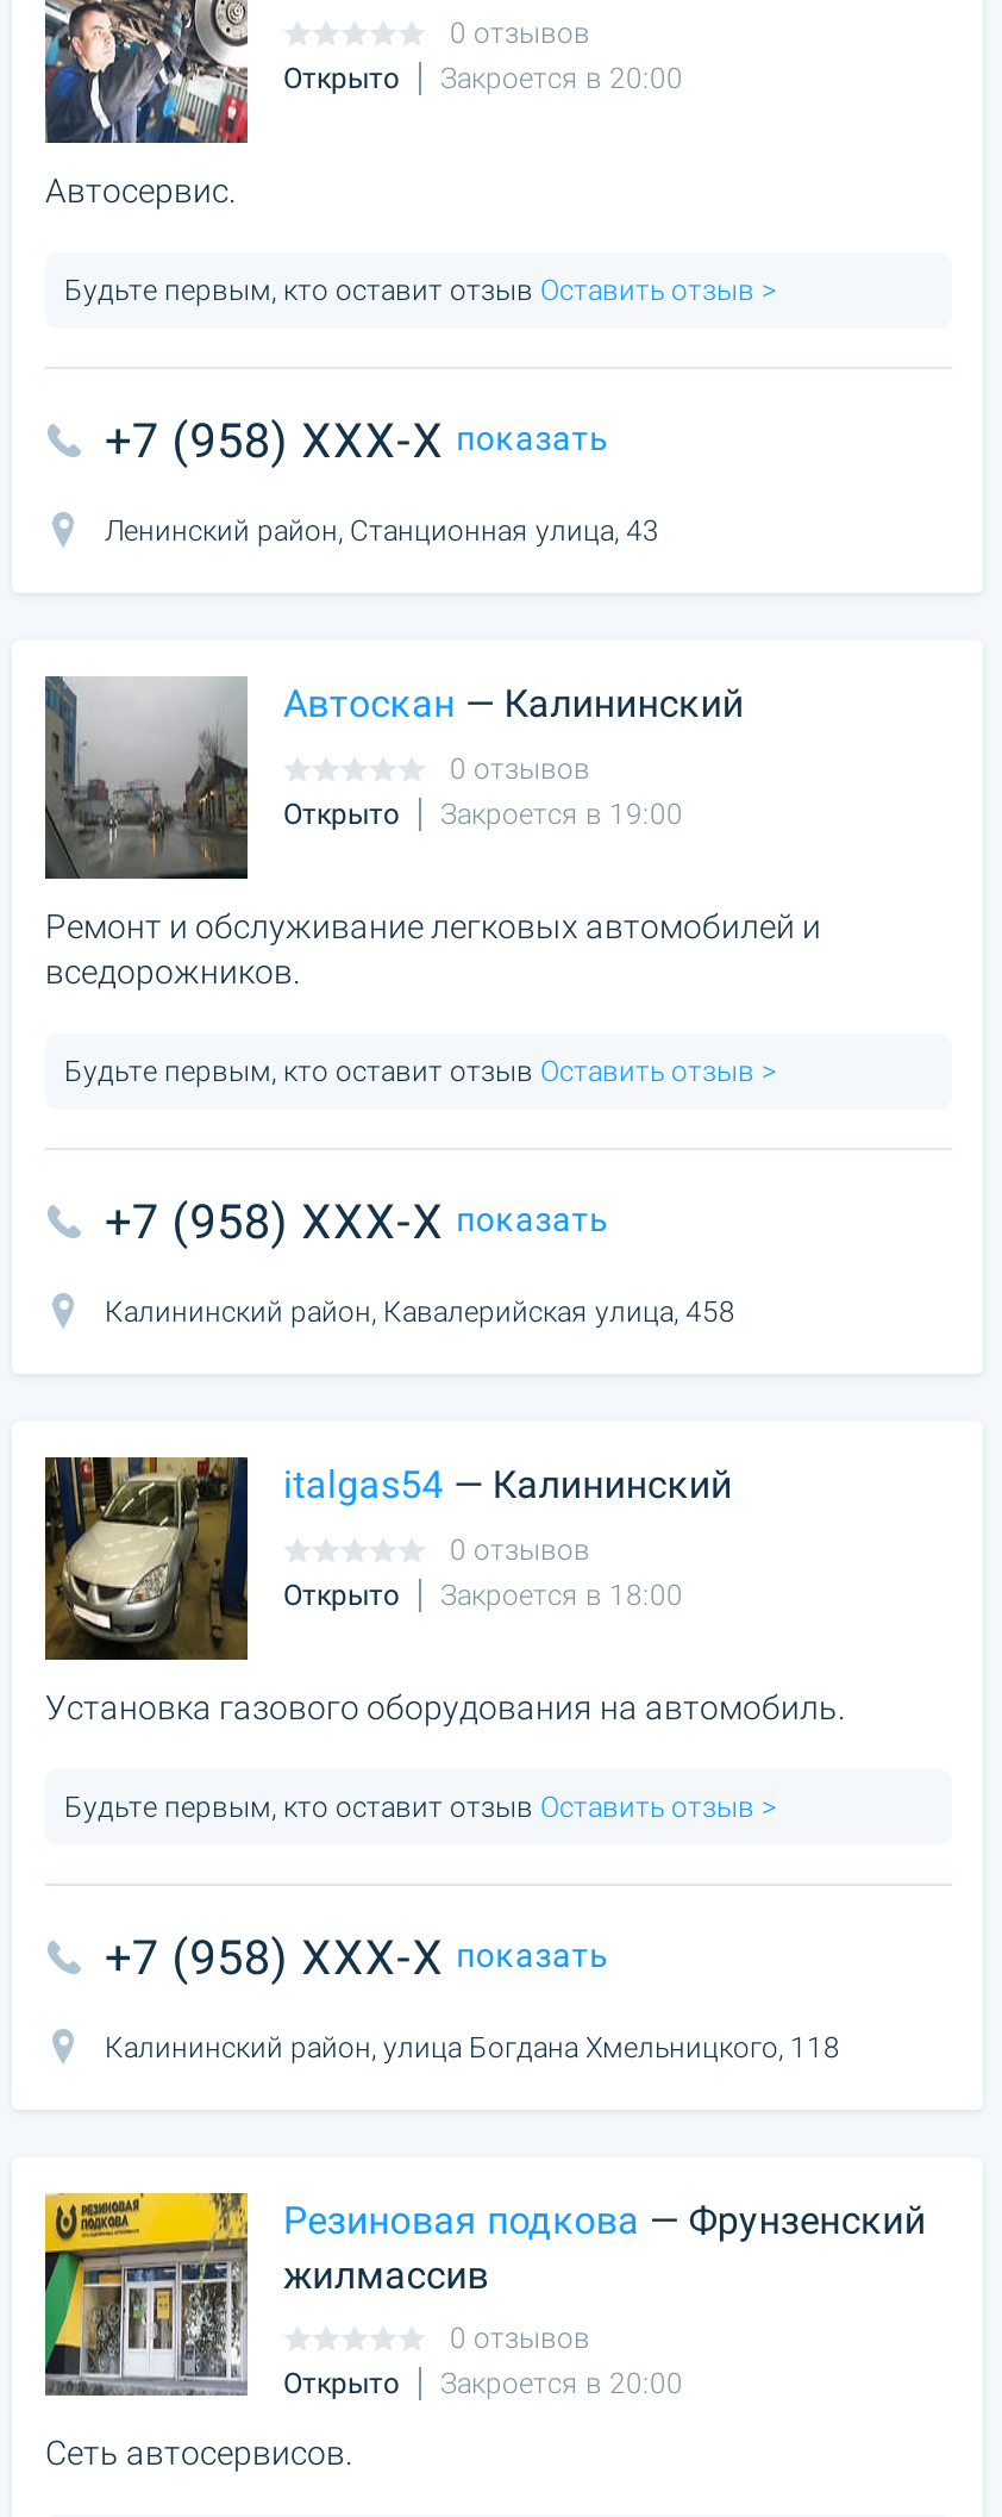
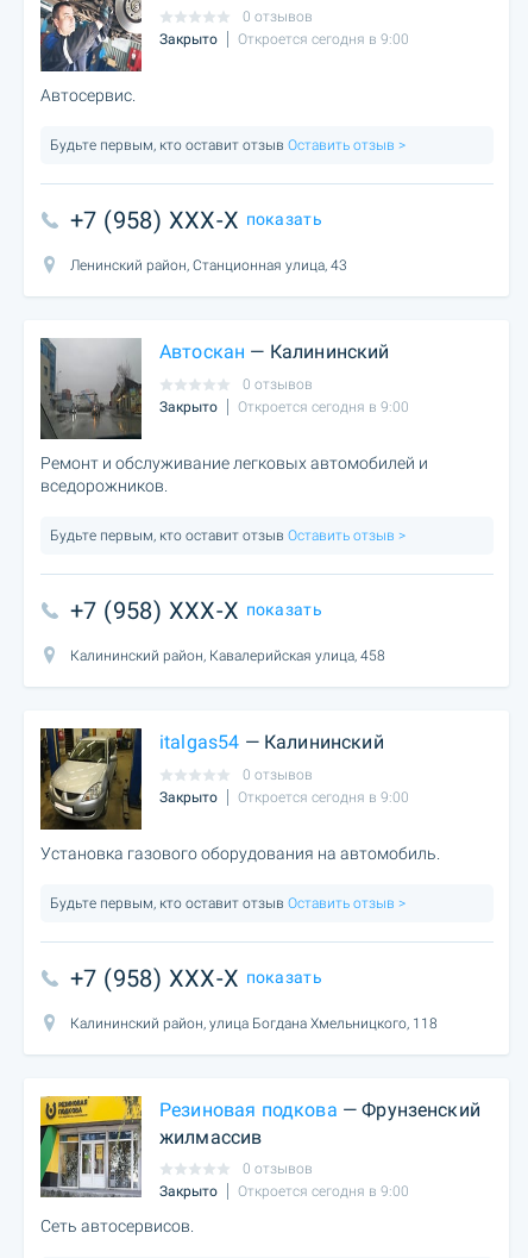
[283,62,683,95] Открыто | Закроется в 20:00 -> [159,31,409,47] Закрыто | Откроется сегодня в 9:00
[283,797,683,831] Открыто | Закроется в 19:00 -> [159,399,409,415] Закрыто | Откроется сегодня в 9:00
[283,1579,683,1612] Открыто | Закроется в 18:00 -> [159,789,409,806] Закрыто | Откроется сегодня в 9:00
[283,2367,683,2401] Открыто | Закроется в 20:00 -> [159,1183,409,1200] Закрыто | Откроется сегодня в 9:00

